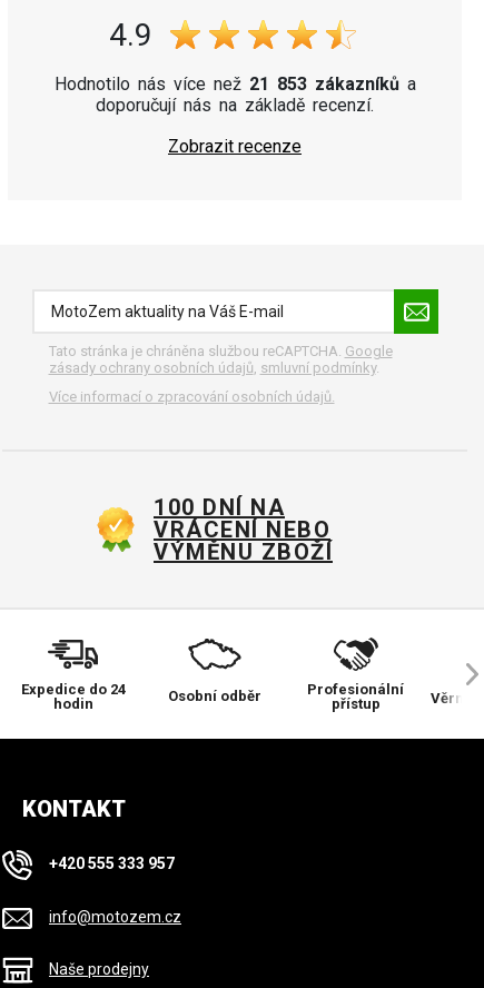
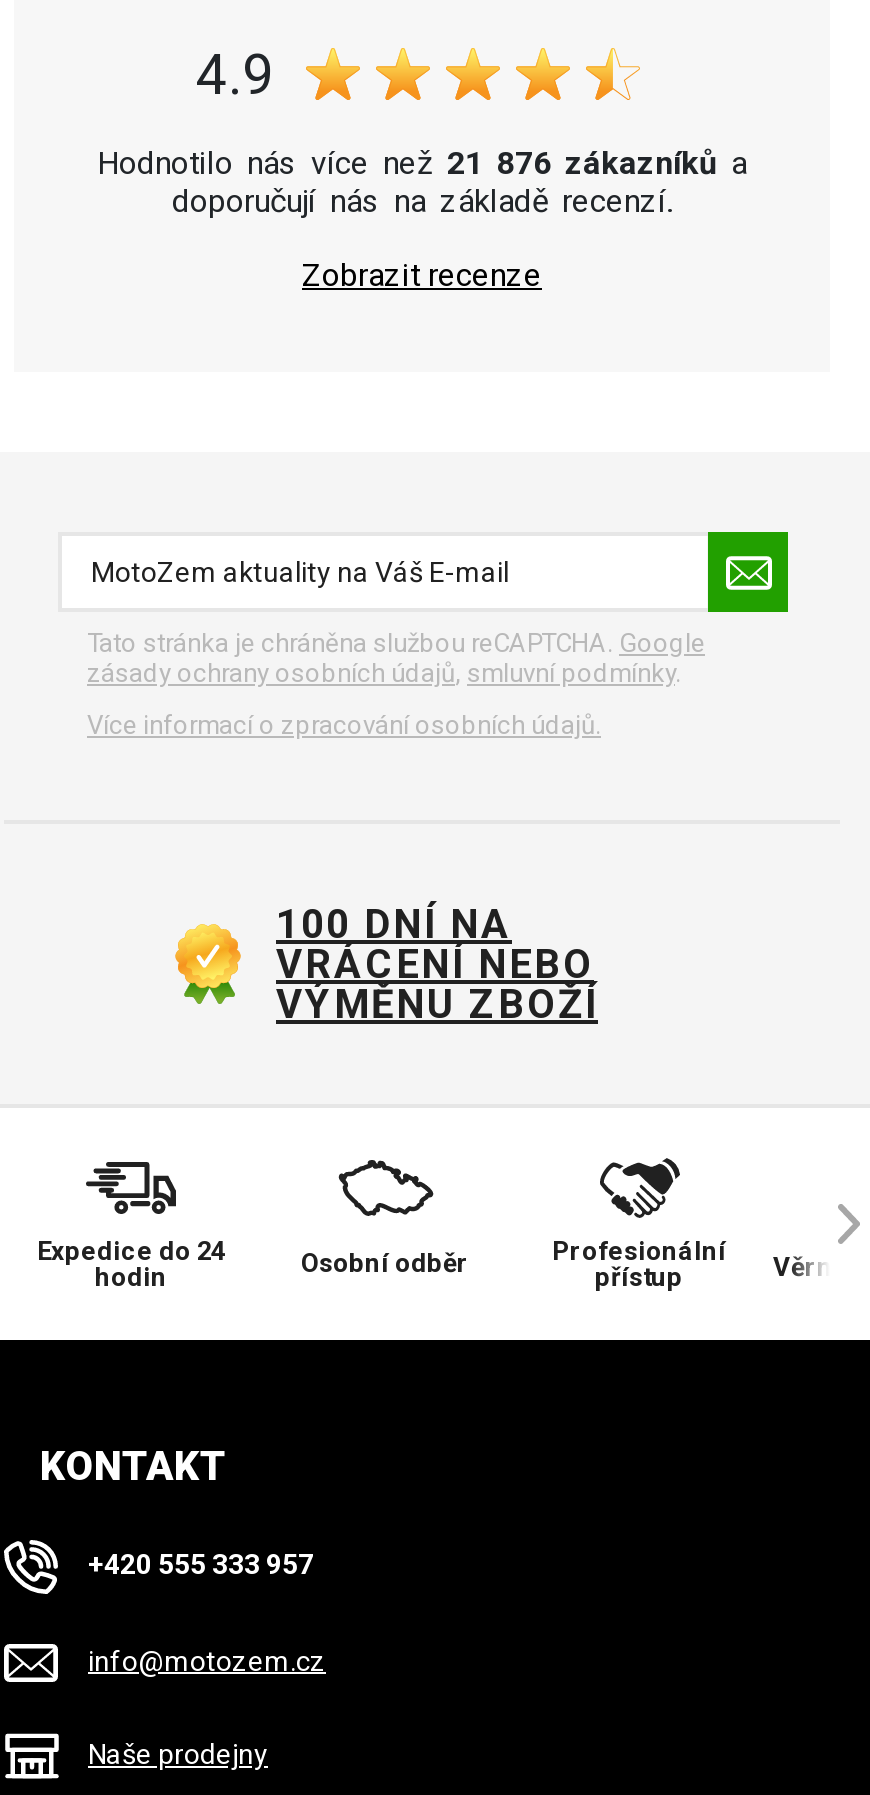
[54,73,416,94] Hodnotilo nás více než 21 853 zákazníků a -> [97,144,747,182] Hodnotilo nás více než 21 876 zákazníků a

